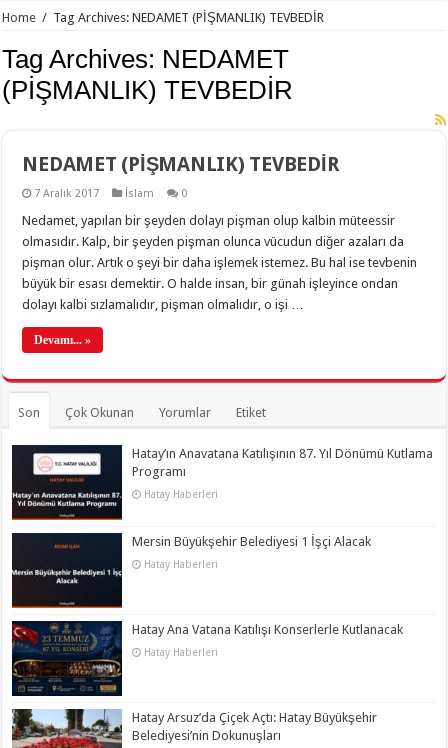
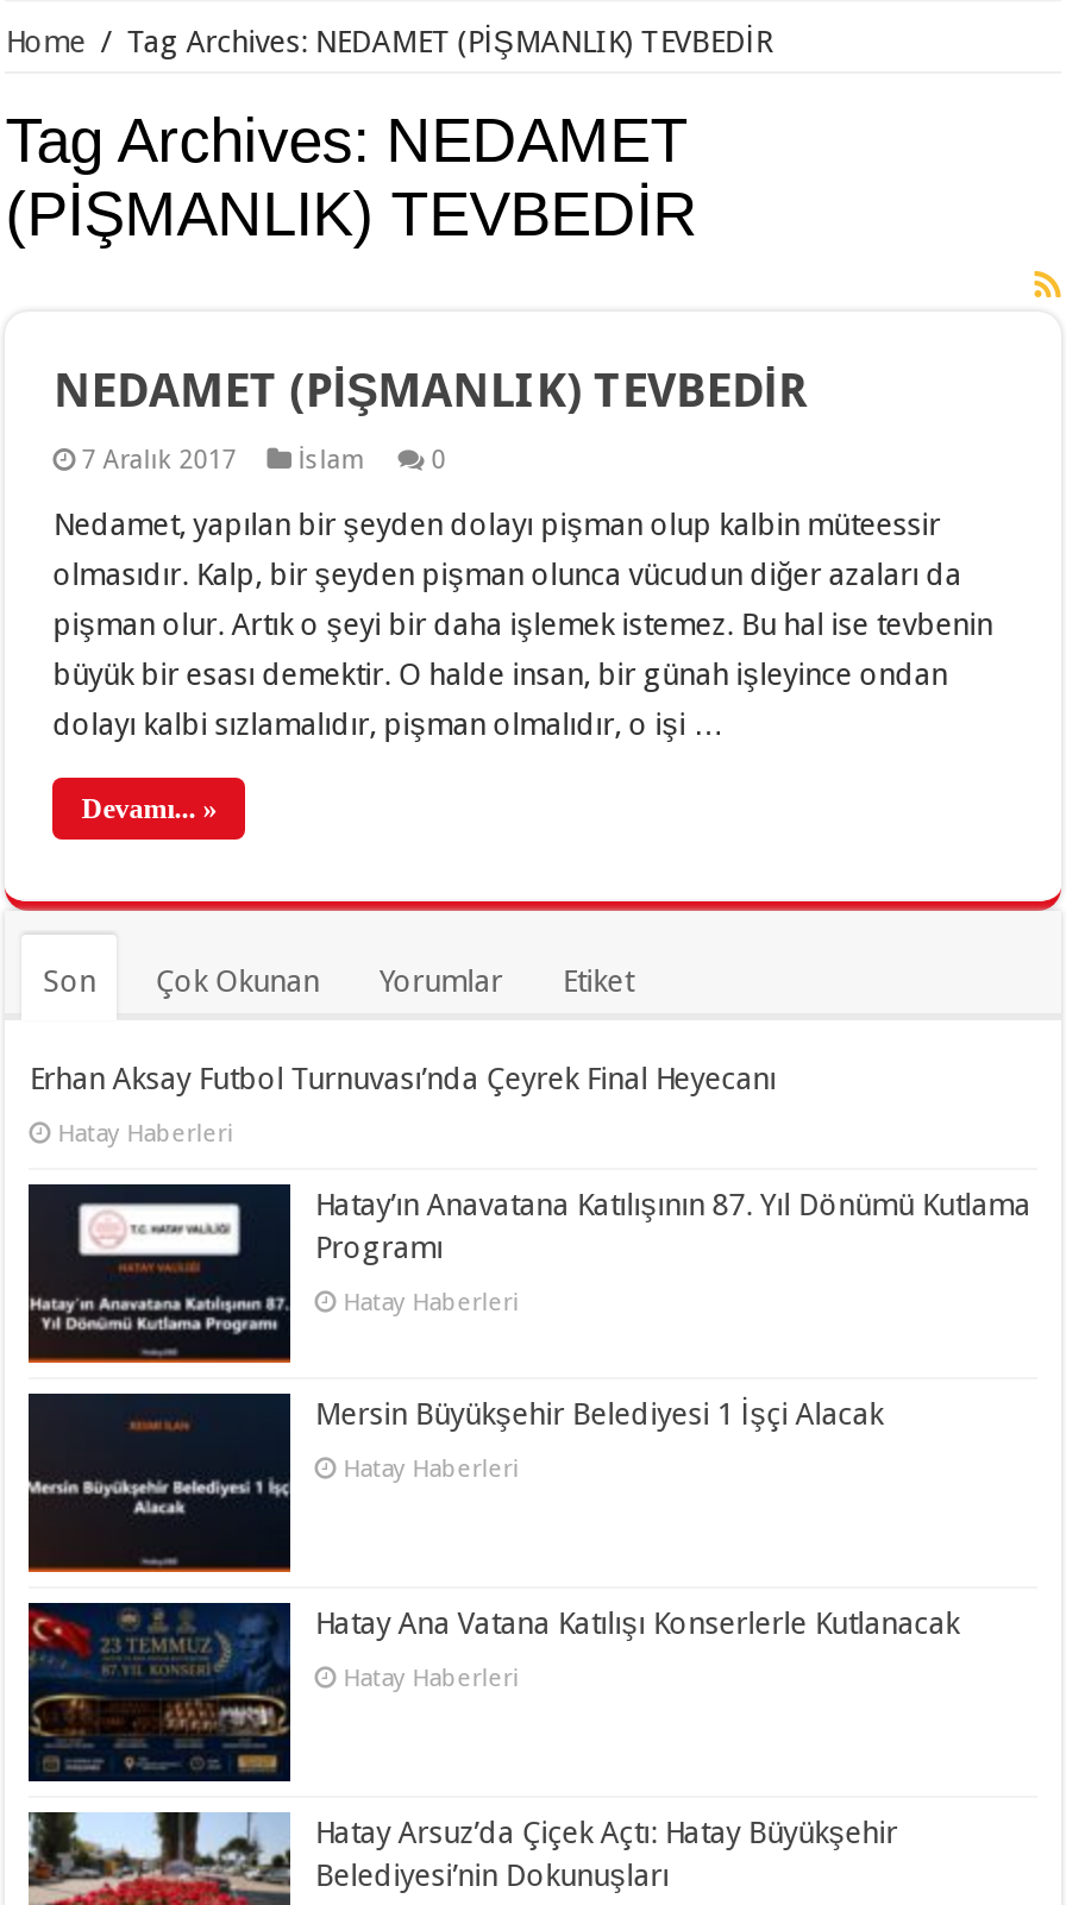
none -> [29,1061,776,1146] Erhan Aksay Futbol Turnuvası’nda Çeyrek Final Heyecanı | Hatay Haberleri

